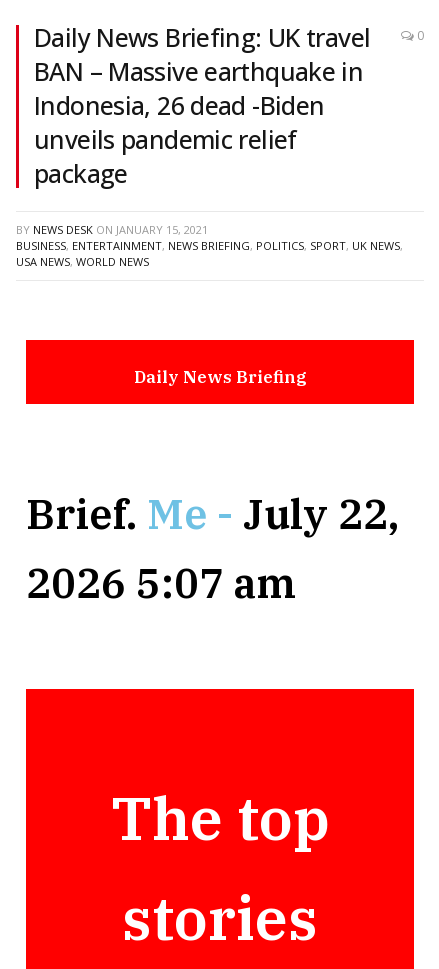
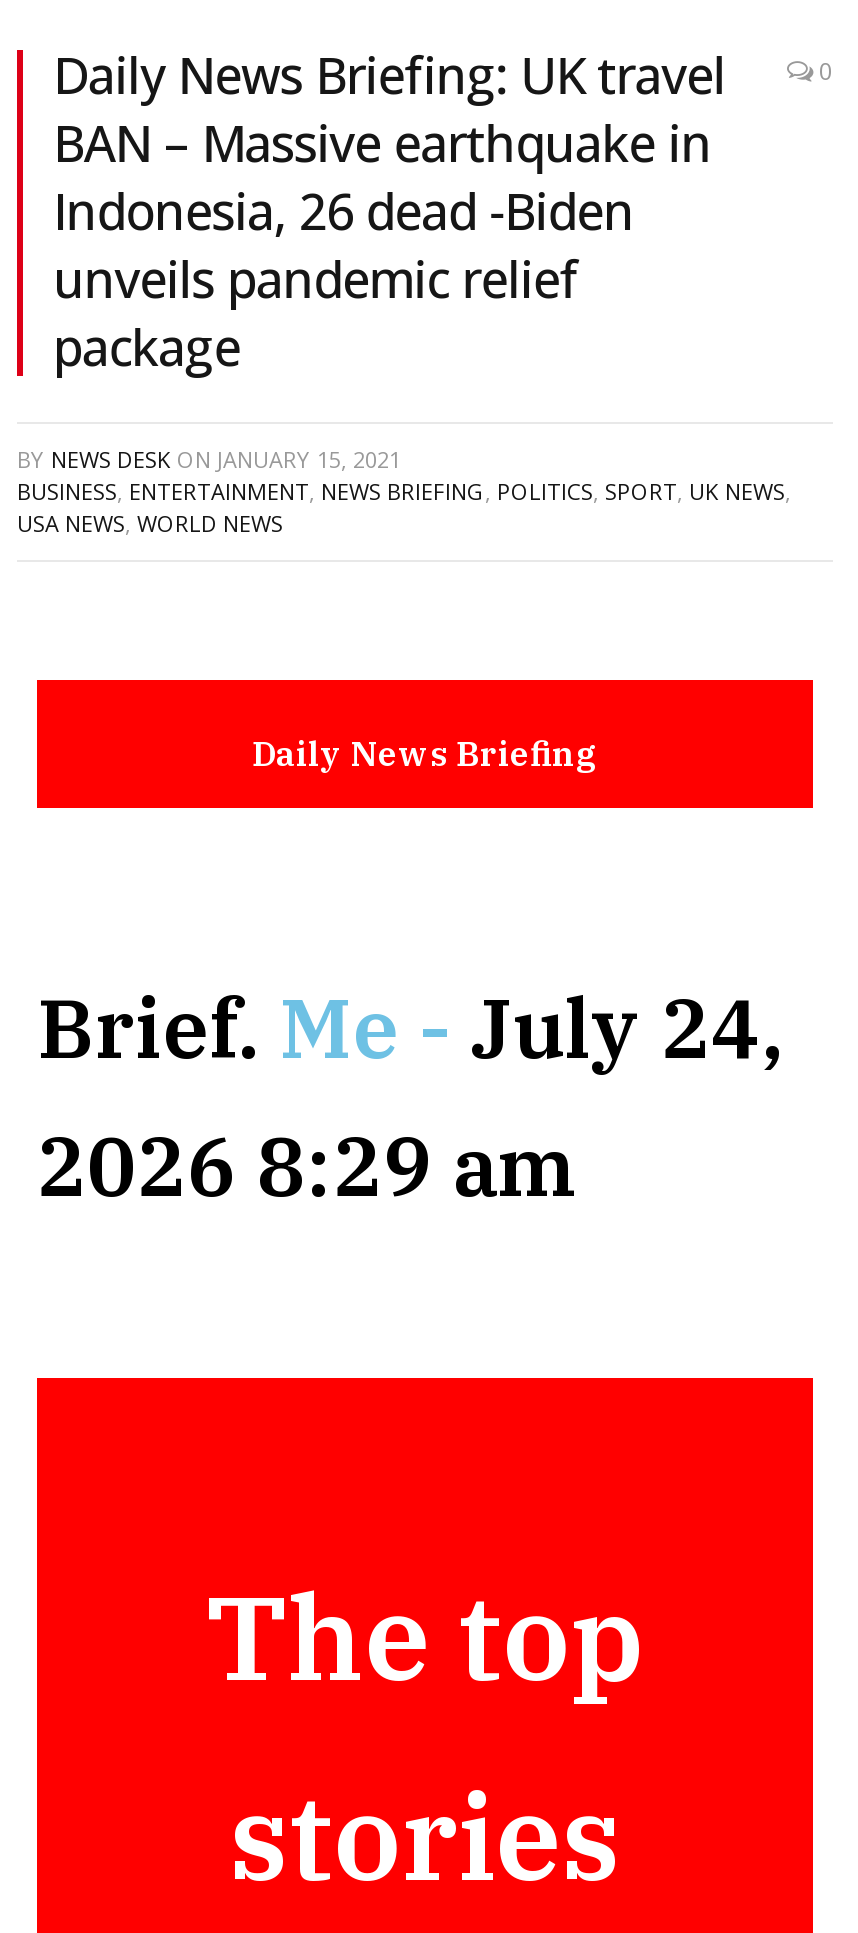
[26,487,399,540] Brief. Me - July 22, -> [37,974,783,1080] Brief. Me - July 24,
[26,556,296,609] 2026 5:07 am -> [37,1112,577,1218] 2026 8:29 am

